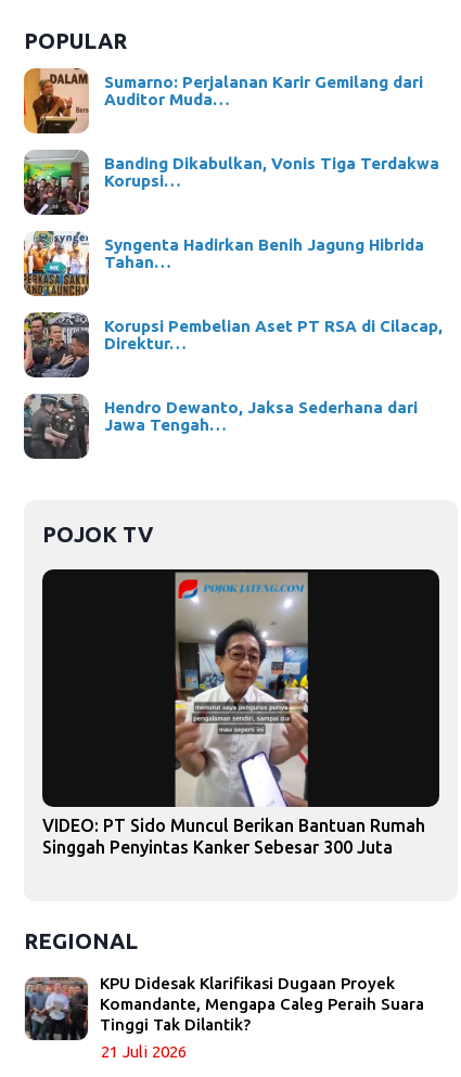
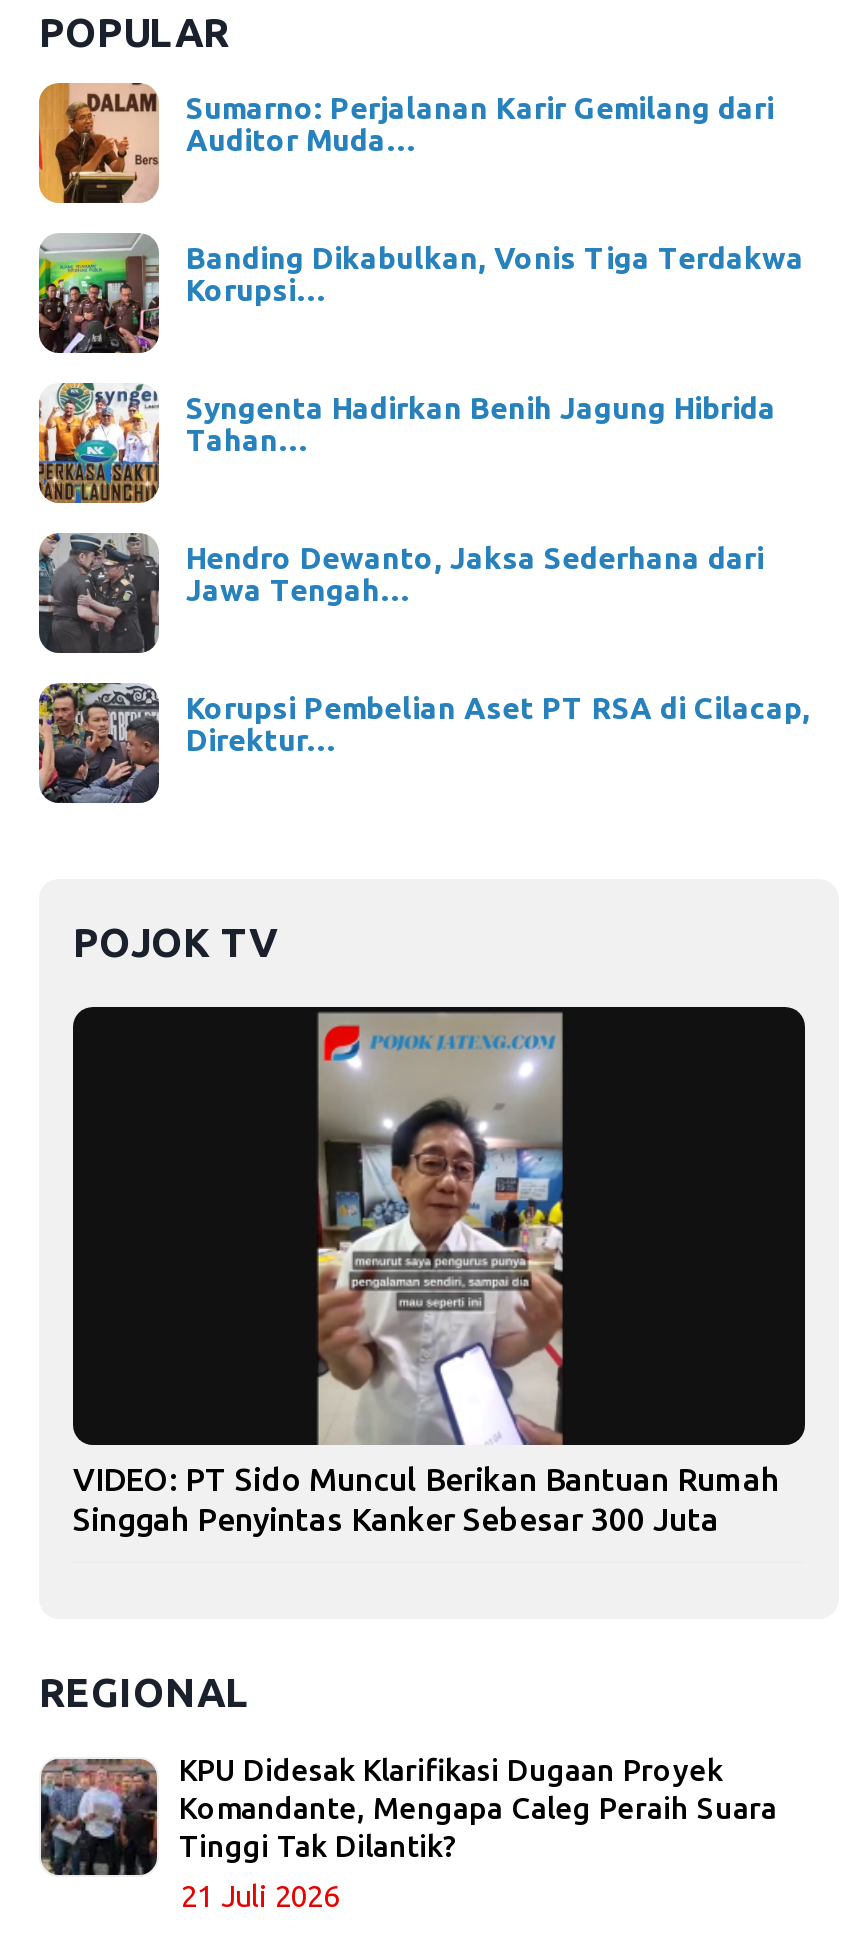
moved [22,310,442,379] -> [35,679,810,805]: [image] | Korupsi Pembelian Aset PT RSA di Cilacap, | Direktur…
moved [23,394,417,459] -> [37,533,764,653]: [image] | Hendro Dewanto, Jaksa Sederhana dari | Jawa Tengah…

